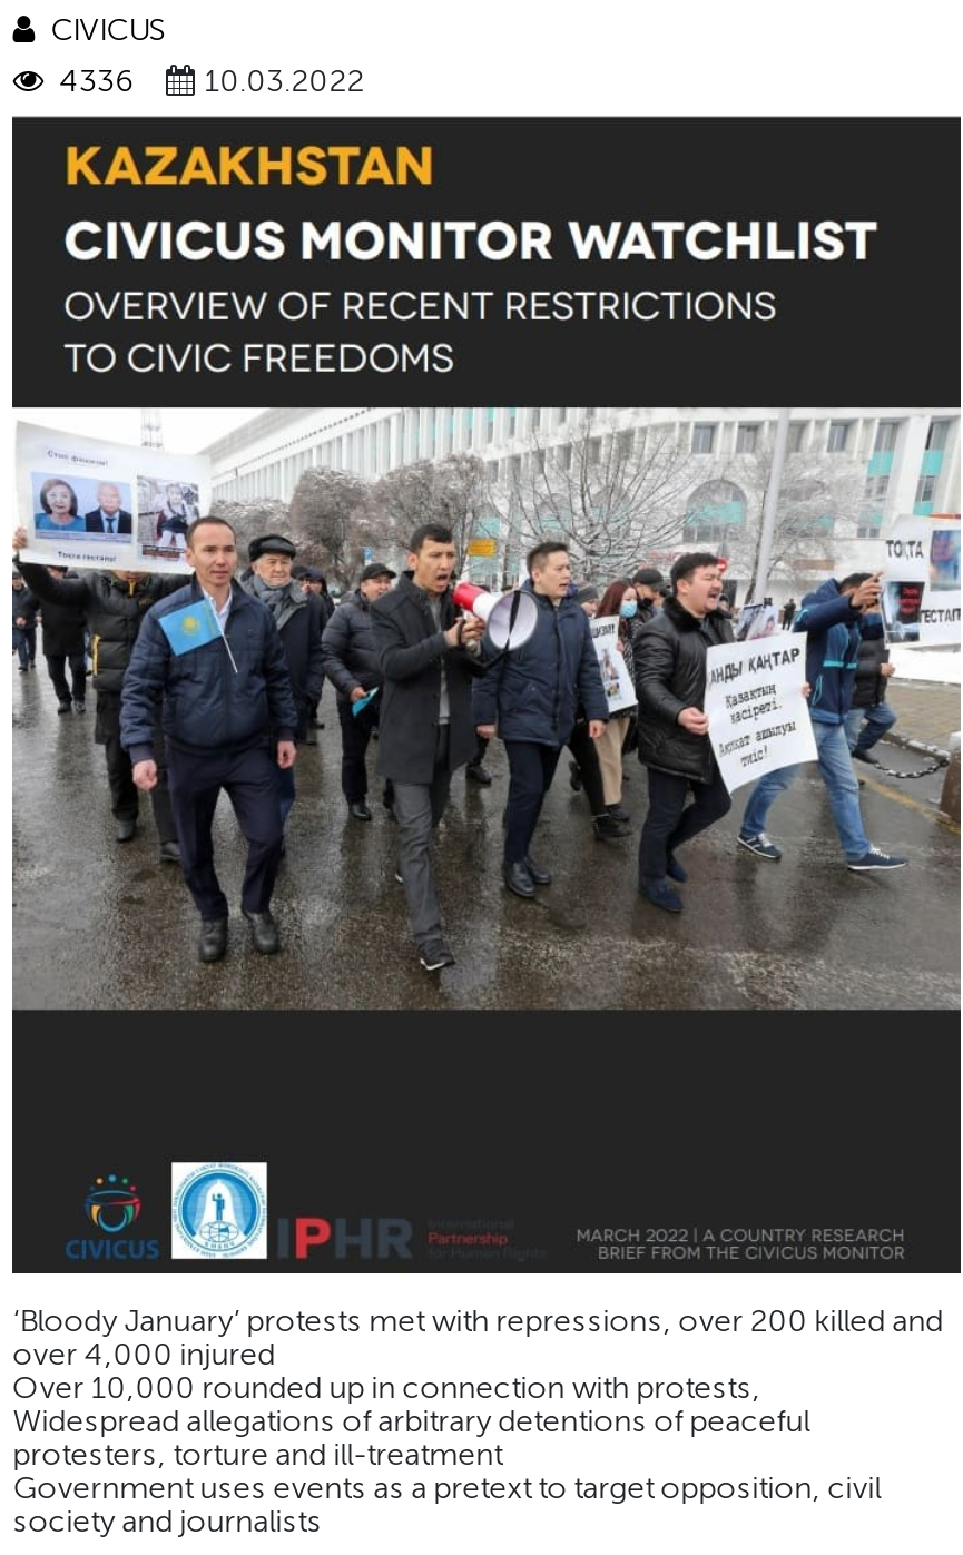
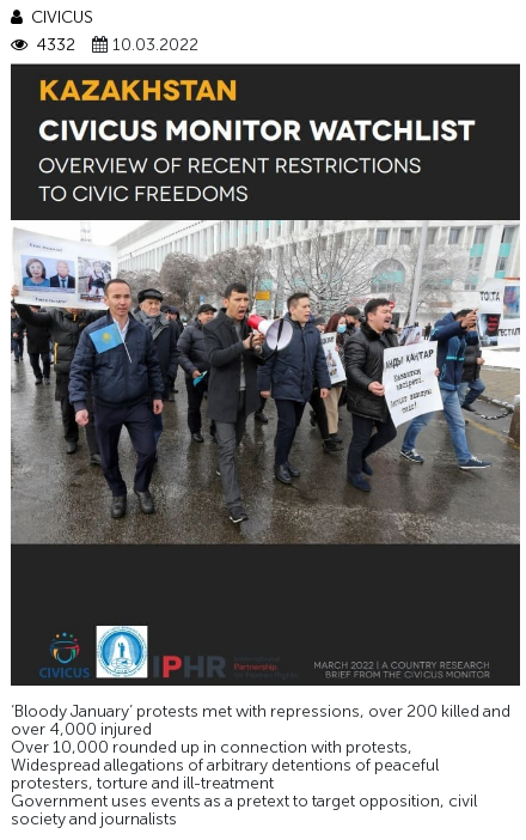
[59,62,364,100] 4336 10.03.2022 -> [36,34,199,55] 4332 10.03.2022

